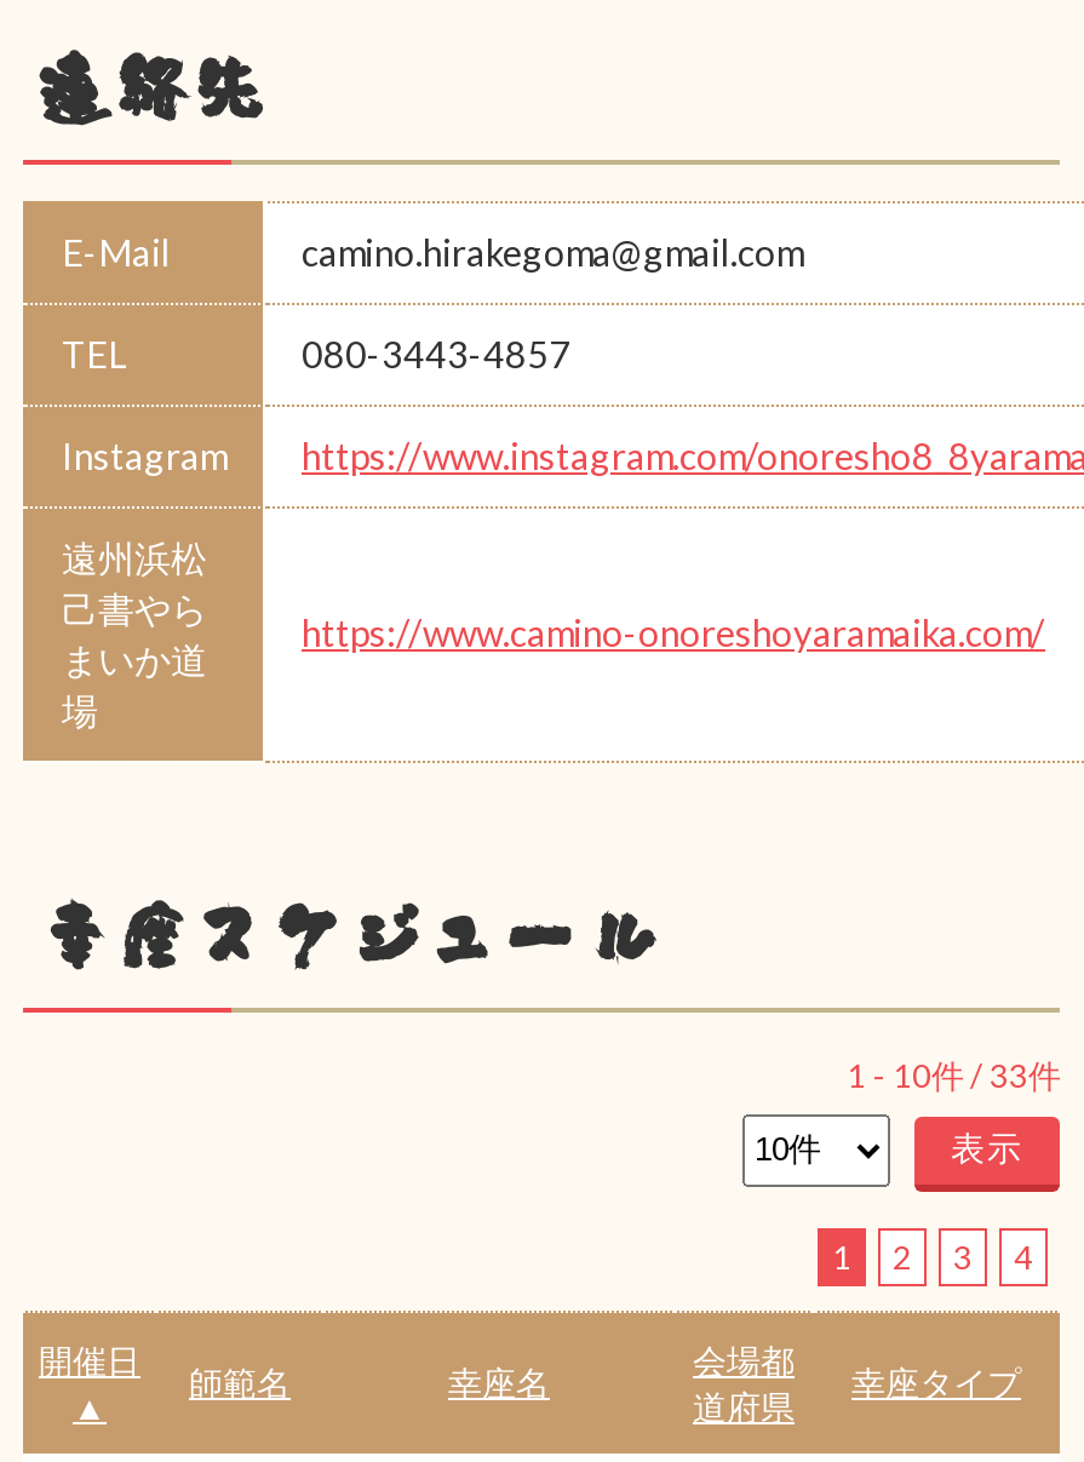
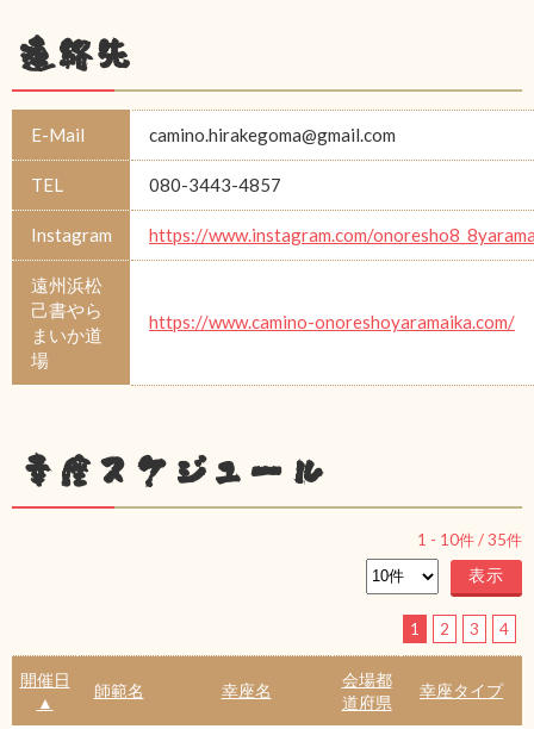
[847,1056,1060,1095] 1 - 10件 / 33件 -> [417,530,522,549] 1 - 10件 / 35件

